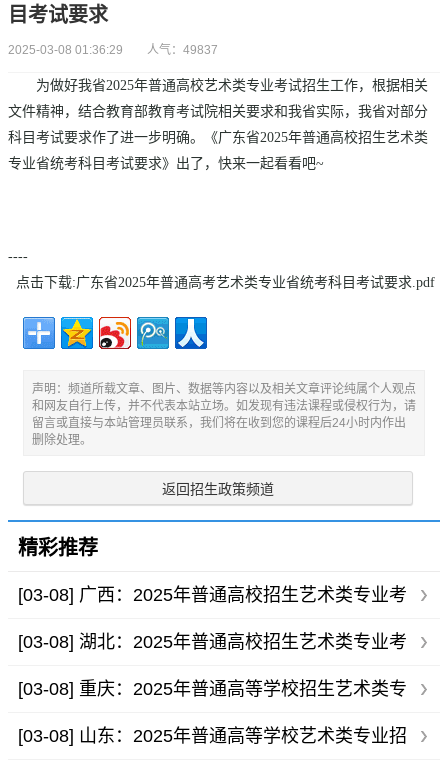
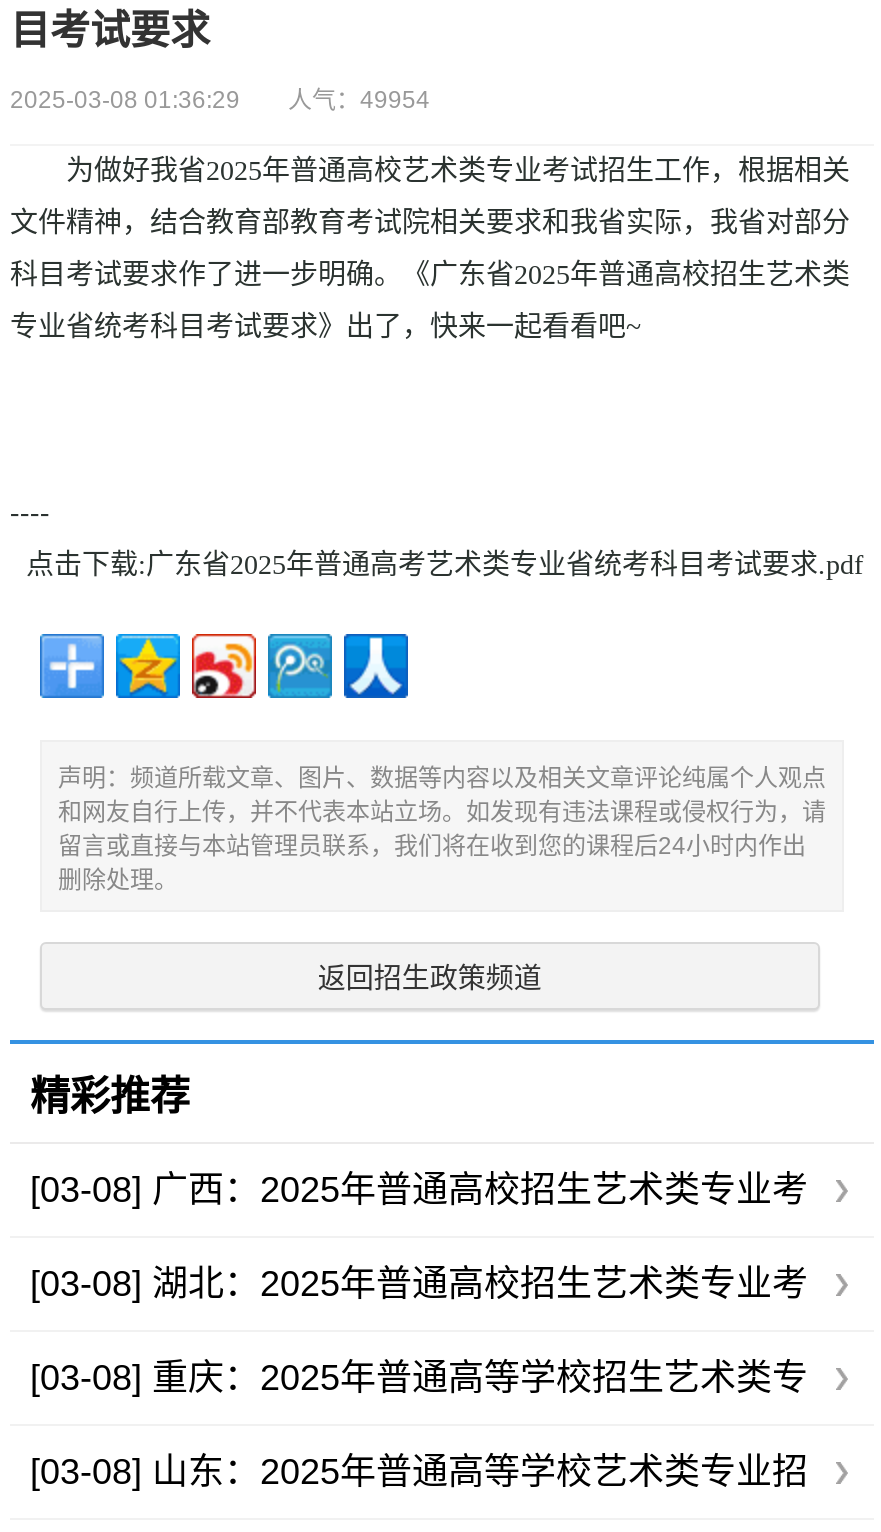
[8,43,218,57] 2025-03-08 01:36:29 人气：49837 -> [10,86,430,114] 2025-03-08 01:36:29 人气：49954

